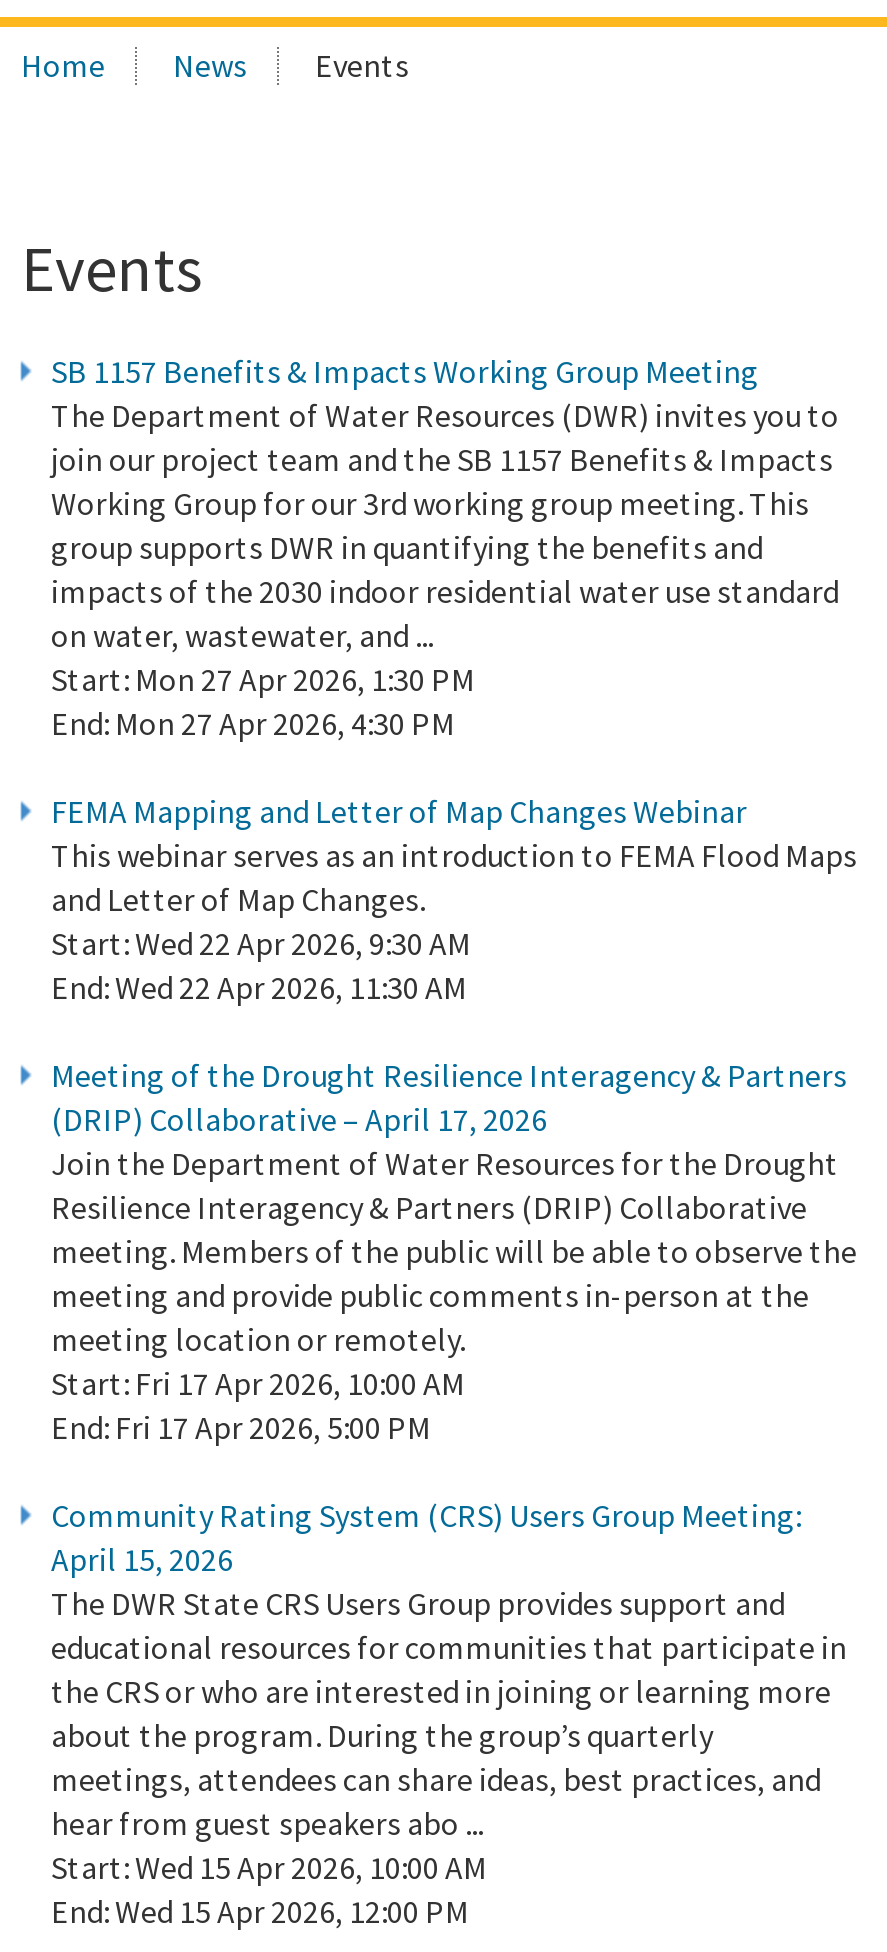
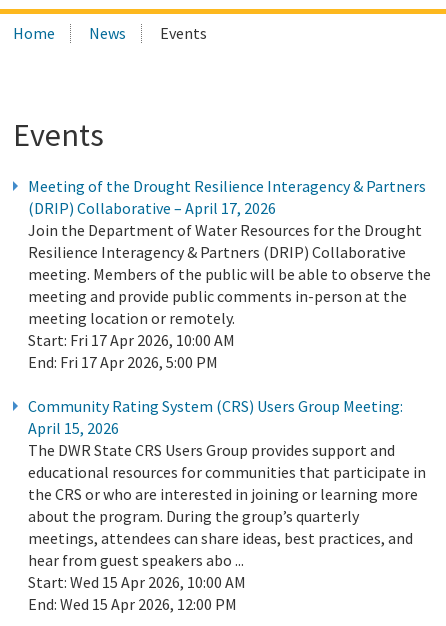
[51,351,857,1007] SB 1157 Benefits & Impacts Working Group Meeting | The Department of Water Resources (DWR) invites you to | join our project team and the SB 1157 Benefits & Impacts | Working Group for our 3rd working group meeting. This | group supports DWR in quantifying the benefits and | impacts of the 2030 indoor residential water use standard | on water, wastewater, and ... | Start: Mon 27 Apr 2026, 1:30 PM | End: Mon 27 Apr 2026, 4:30 PM | FEMA Mapping and Letter of Map Changes Webinar | This webinar serves as an introduction to FEMA Flood Maps | and Letter of Map Changes. | Start: Wed 22 Apr 2026, 9:30 AM | End: Wed 22 Apr 2026, 11:30 AM -> none

